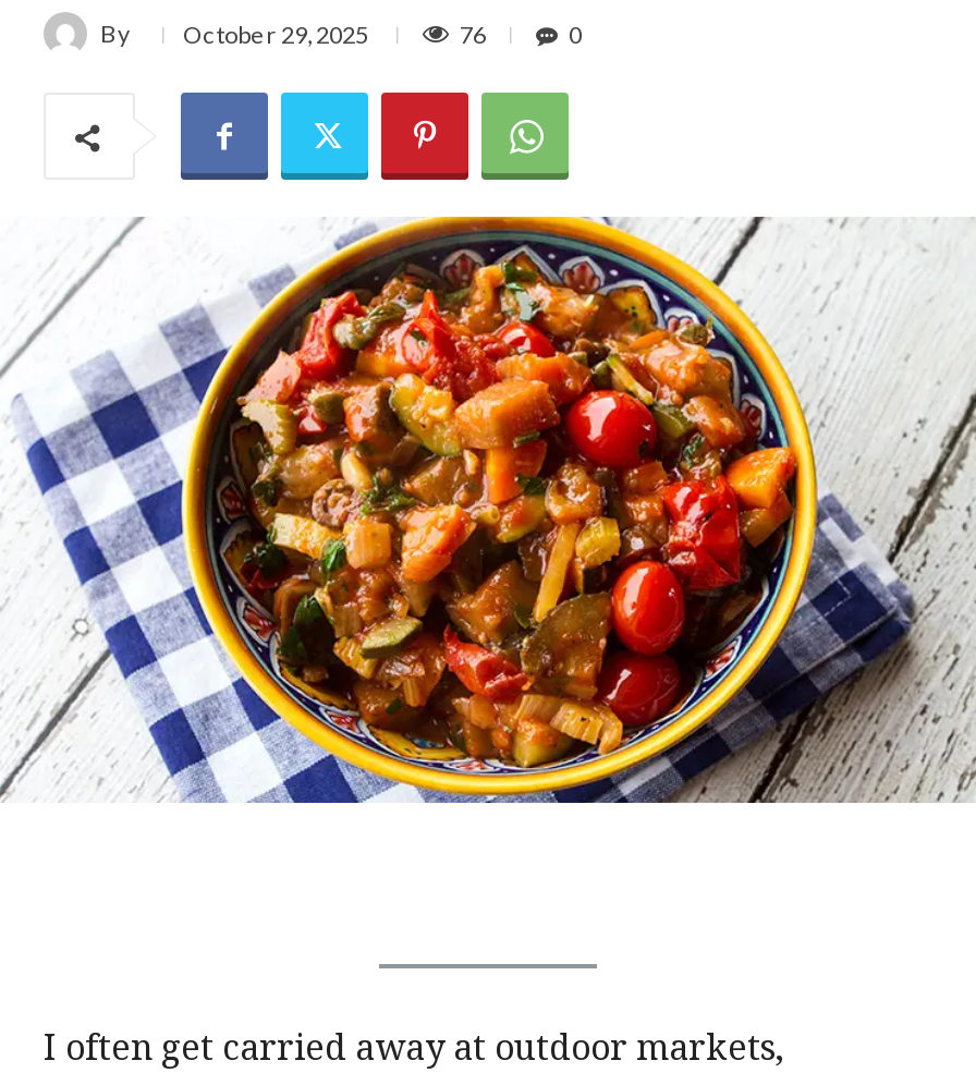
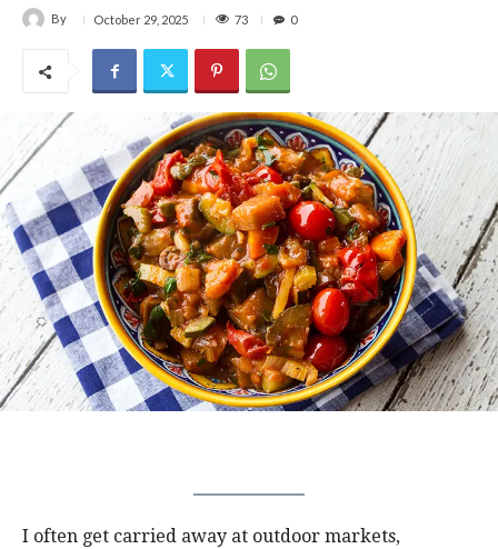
[460,20,486,49] 76 -> [235,12,248,26] 73

